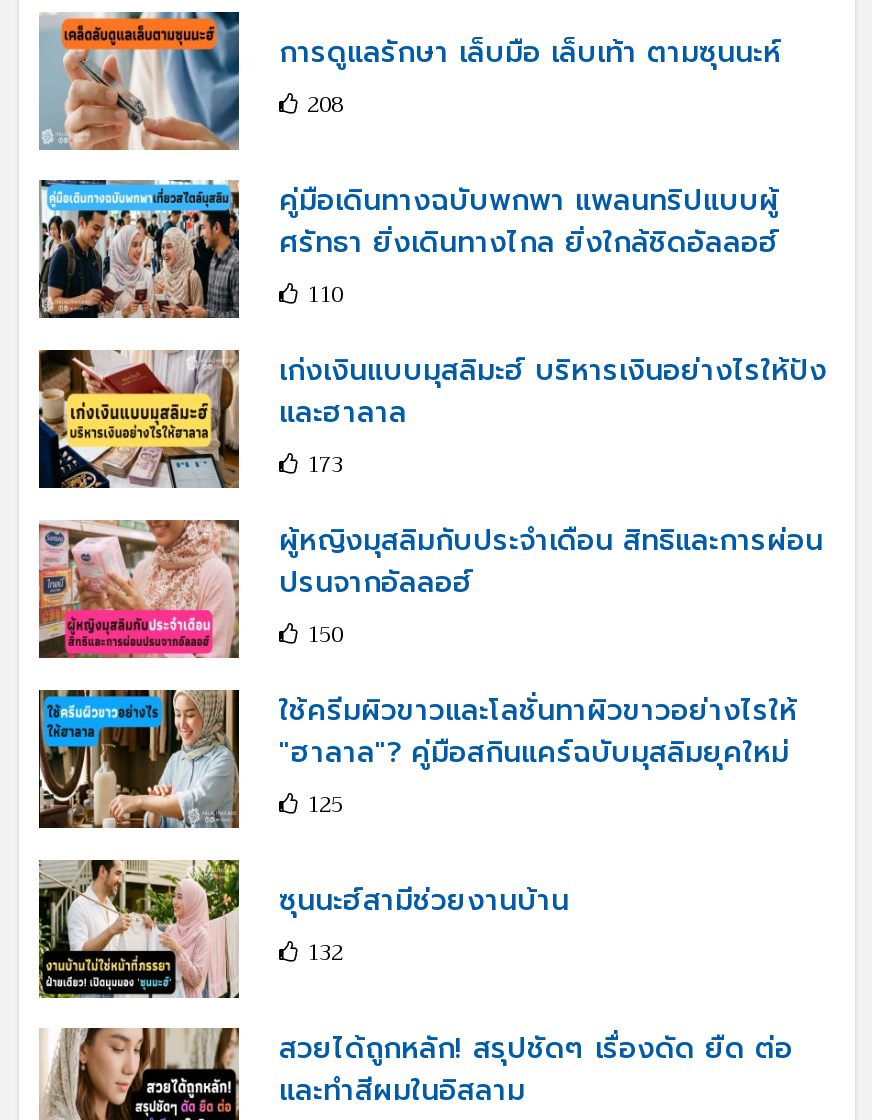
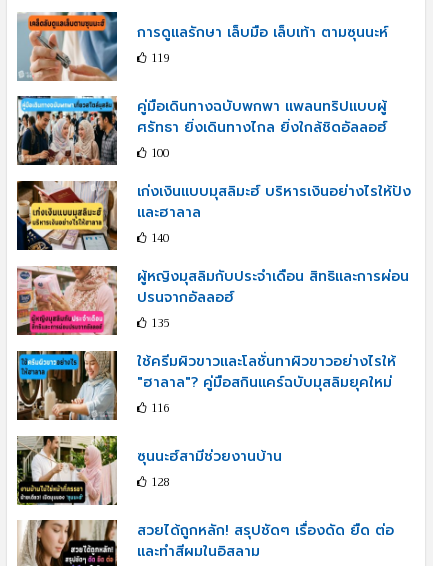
[307,87,343,125] 208 -> [151,49,169,68] 119
[307,277,343,315] 110 -> [151,144,169,163] 100
[307,447,343,485] 173 -> [151,229,169,248] 140
[307,617,343,655] 150 -> [151,314,169,333] 135
[307,787,343,825] 125 -> [151,399,169,418] 116
[307,935,343,973] 132 -> [151,473,169,492] 128

